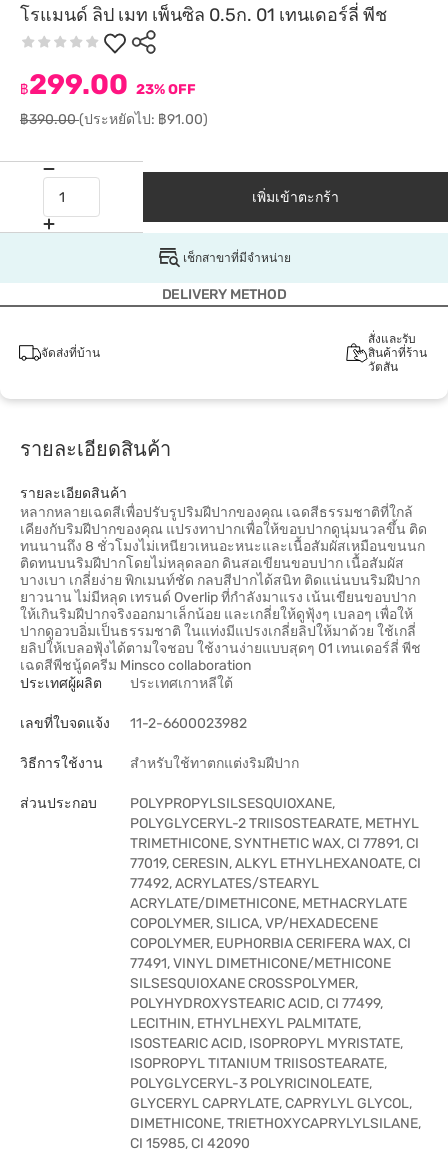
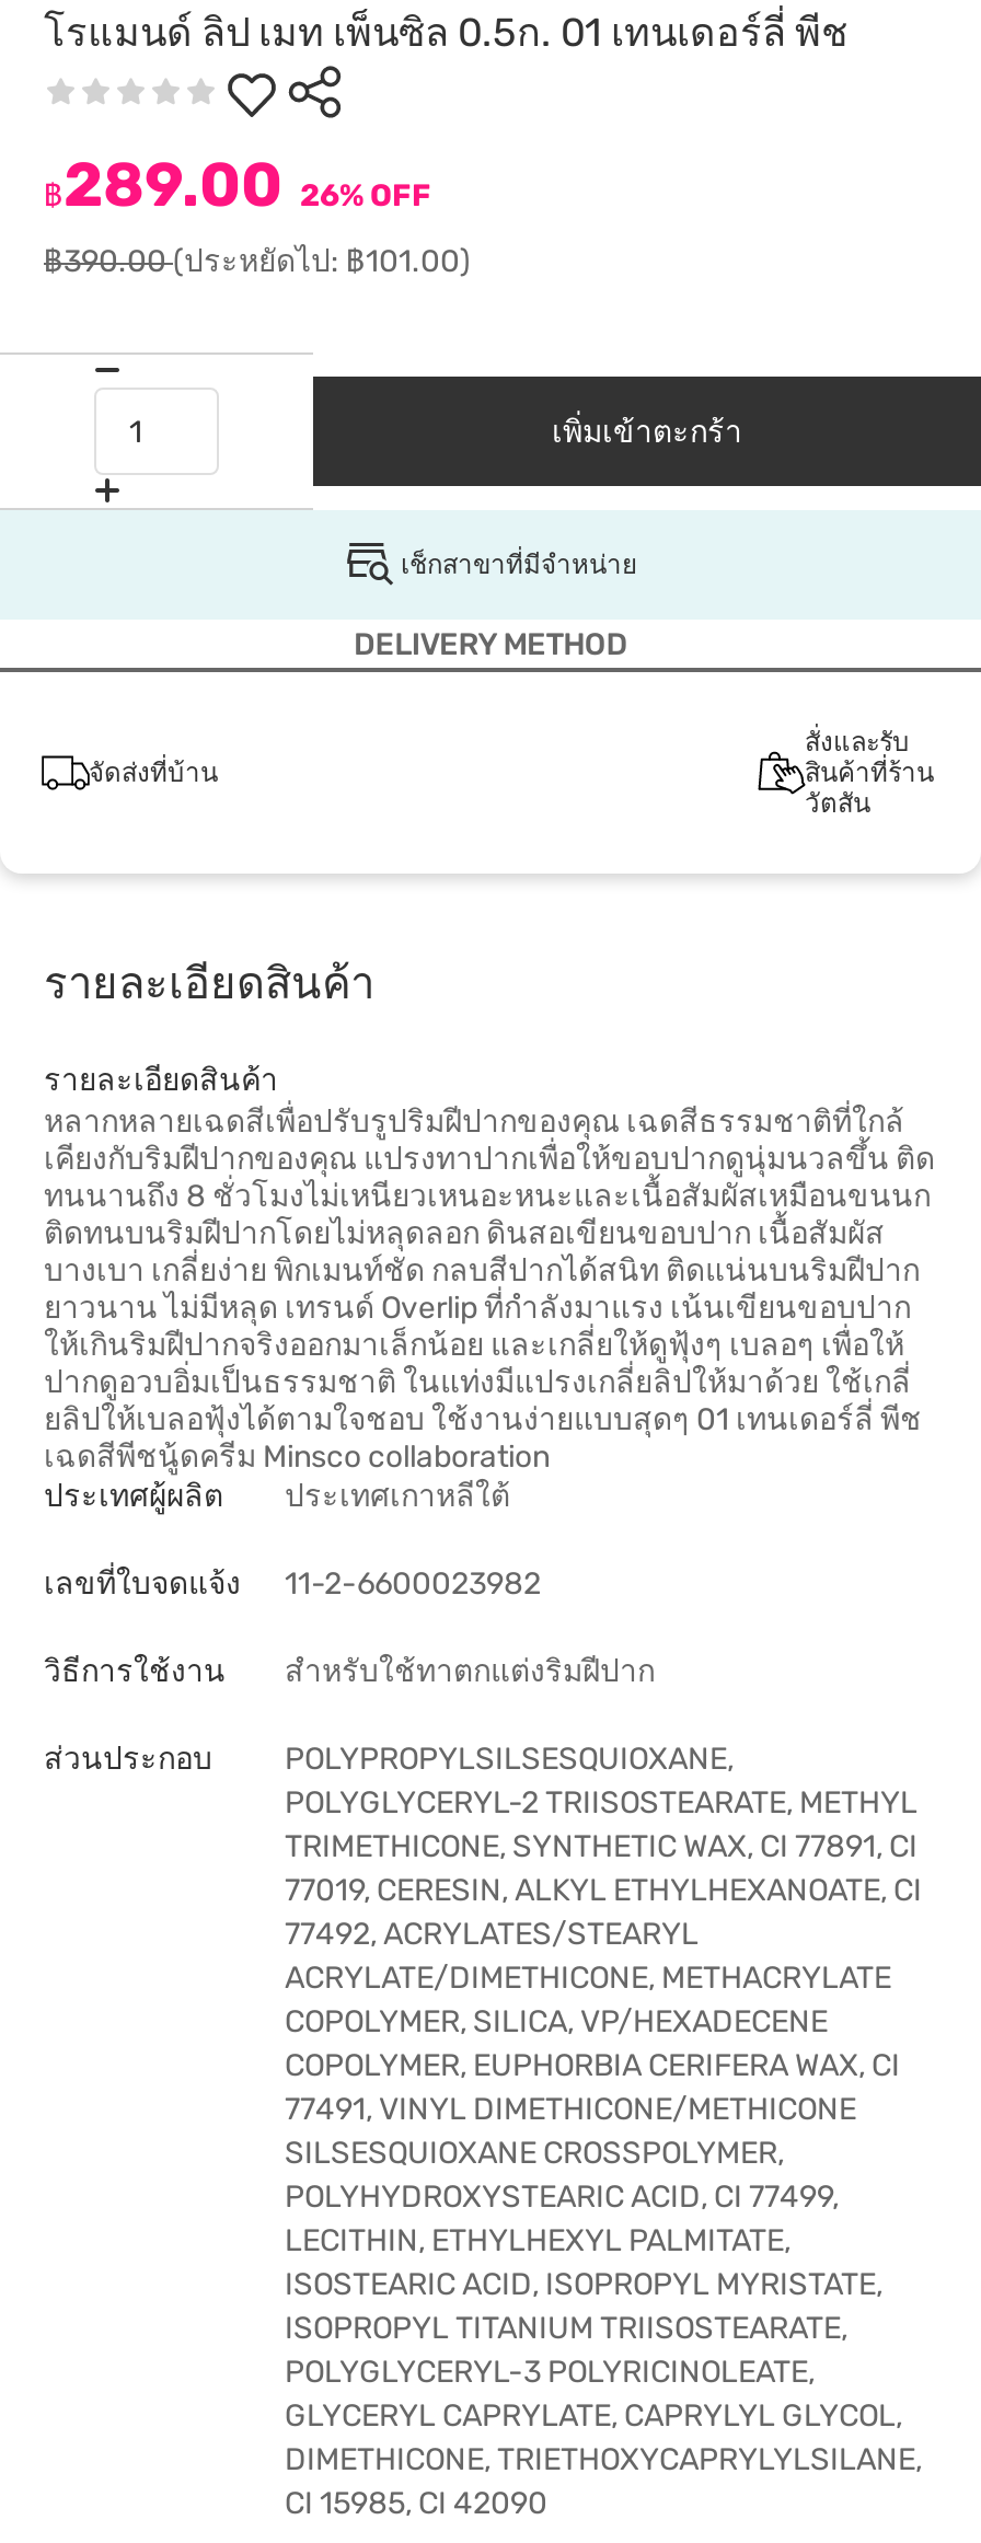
[20,68,196,101] ฿299.00 23% OFF -> [44,149,431,221] ฿289.00 26% OFF
[20,111,208,128] ฿390.00(ประหยัดไป: ฿91.00) -> [44,243,471,280] ฿390.00(ประหยัดไป: ฿101.00)

